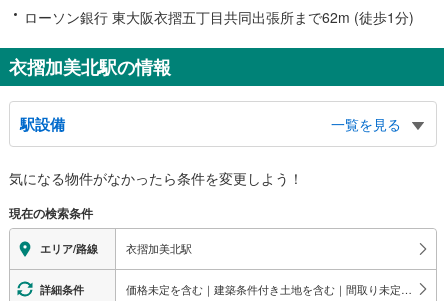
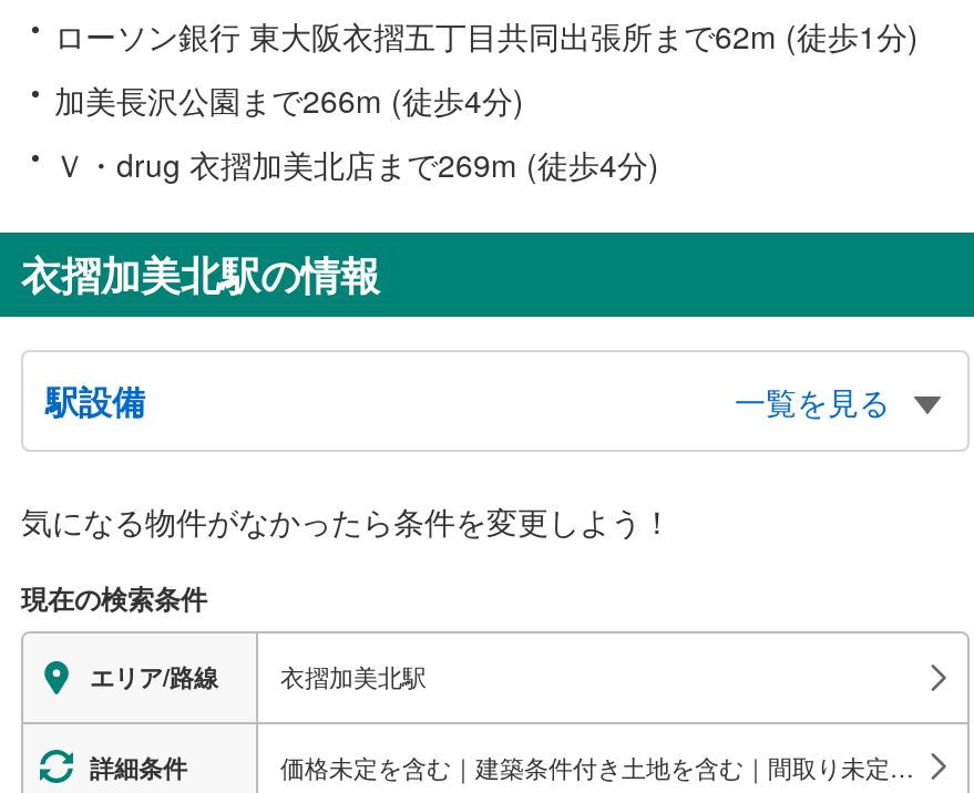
none -> [54,77,659,186] 加美長沢公園まで266m (徒歩4分) | Ｖ・drug 衣摺加美北店まで269m (徒歩4分)

